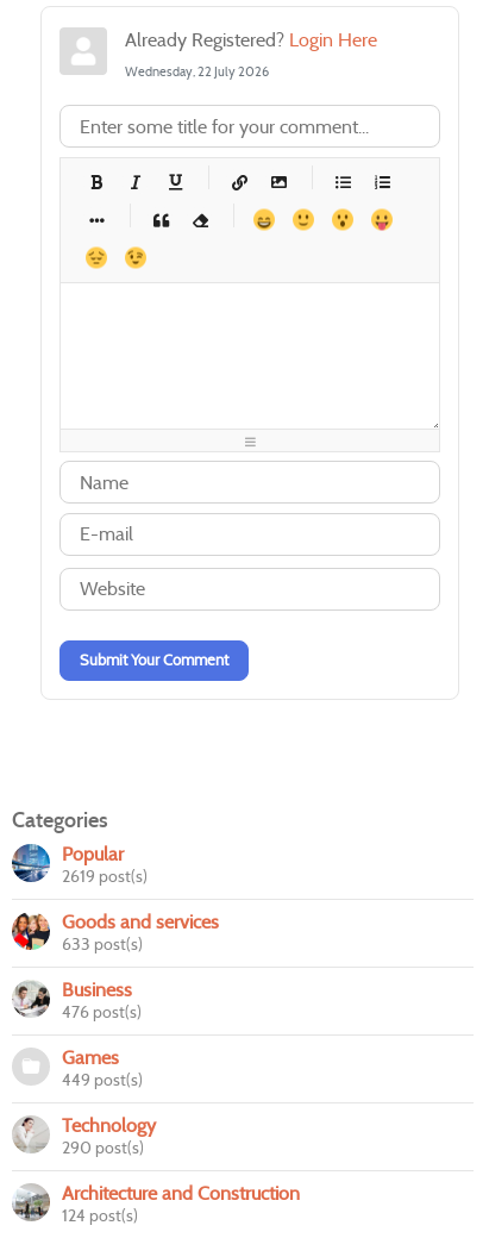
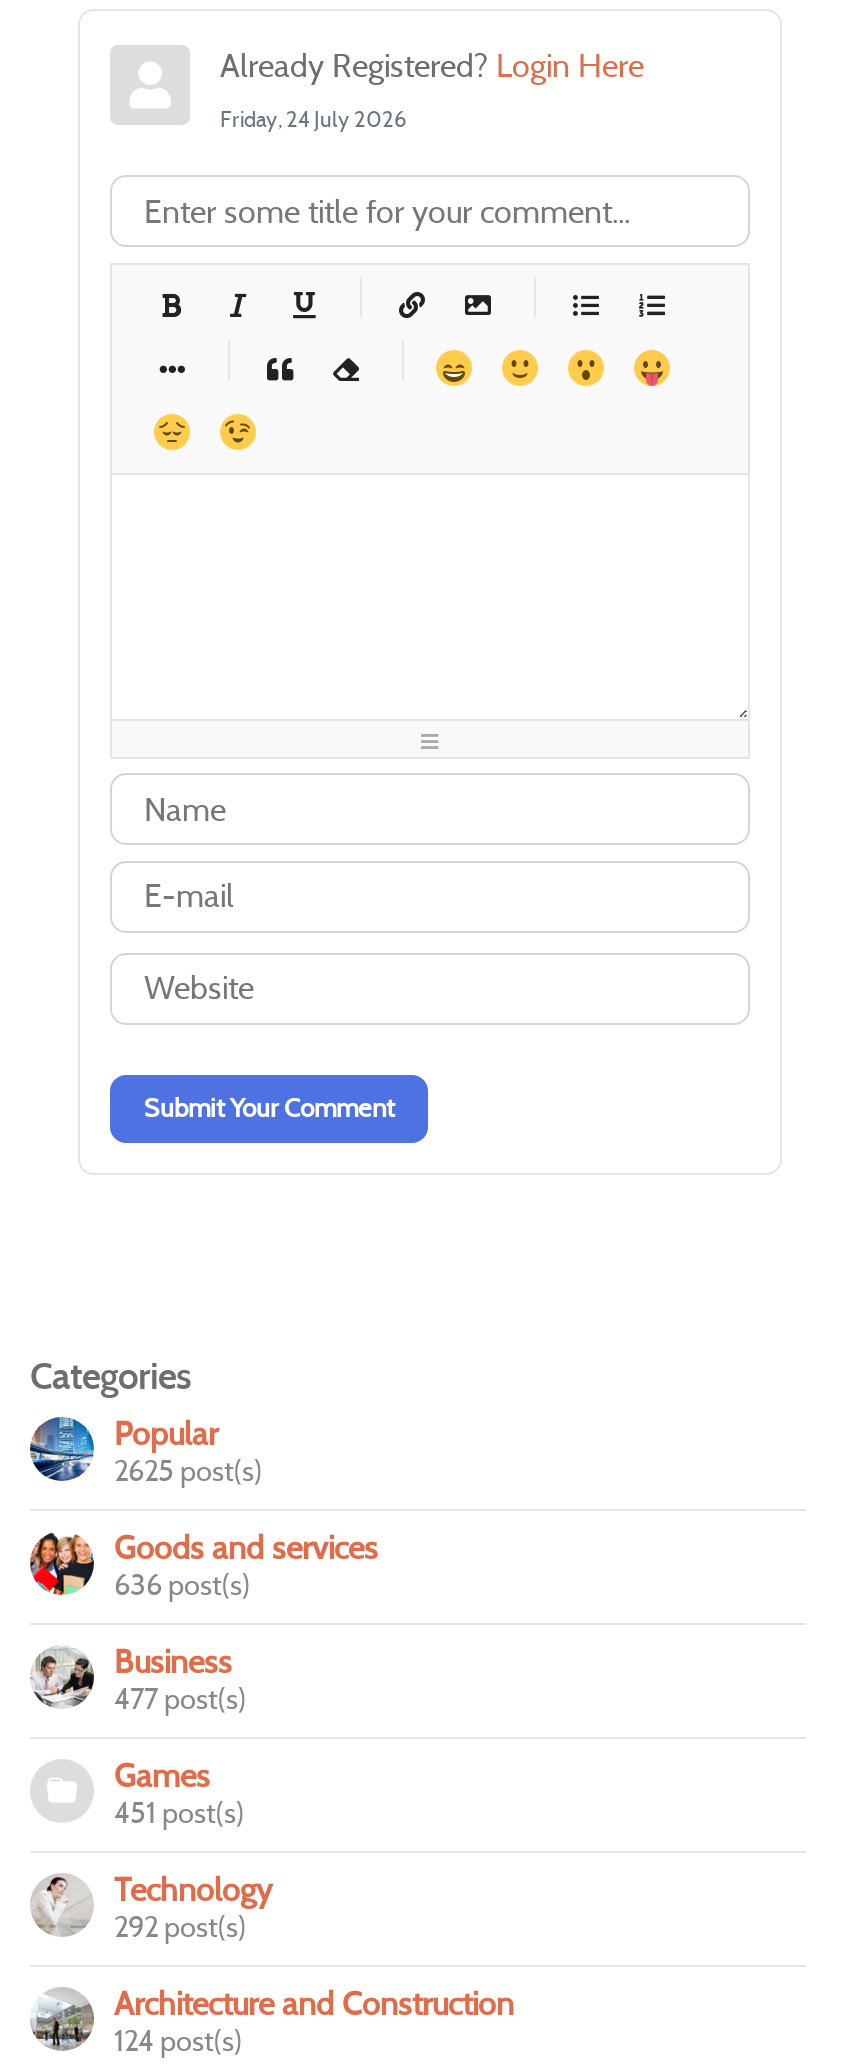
[125,64,269,80] Wednesday, 22 July 2026 -> [220,106,406,134] Friday, 24 July 2026
[62,865,148,887] 2619 post(s) -> [114,1453,262,1489] 2625 post(s)
[62,933,143,955] 633 post(s) -> [114,1567,250,1603] 636 post(s)
[62,1001,142,1023] 476 post(s) -> [114,1681,246,1717] 477 post(s)
[62,1069,143,1090] 449 post(s) -> [114,1795,244,1831] 451 post(s)
[62,1137,144,1158] 290 post(s) -> [114,1909,246,1945] 292 post(s)

